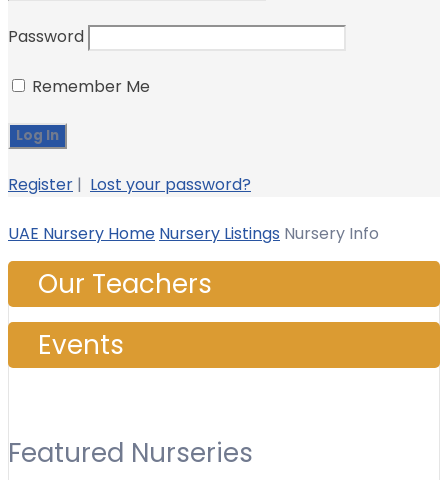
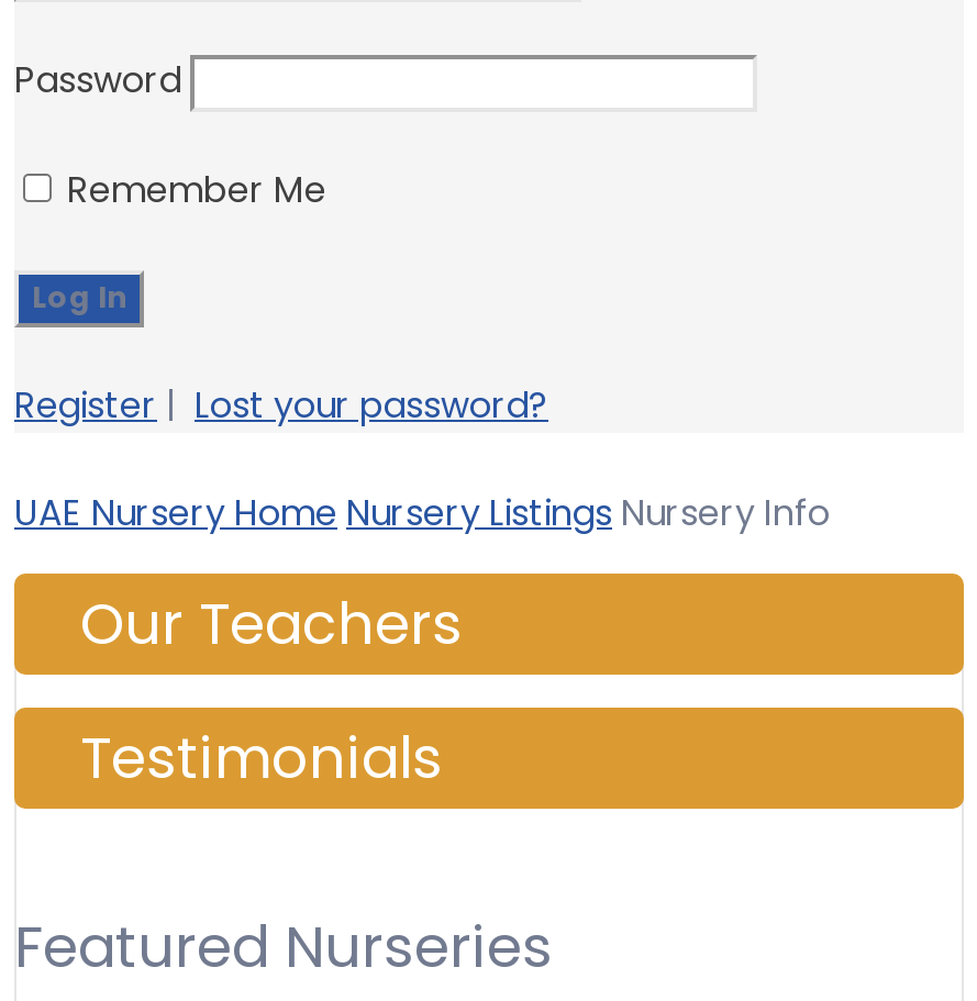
[38,327,124,363] Events -> [80,719,443,798] Testimonials

